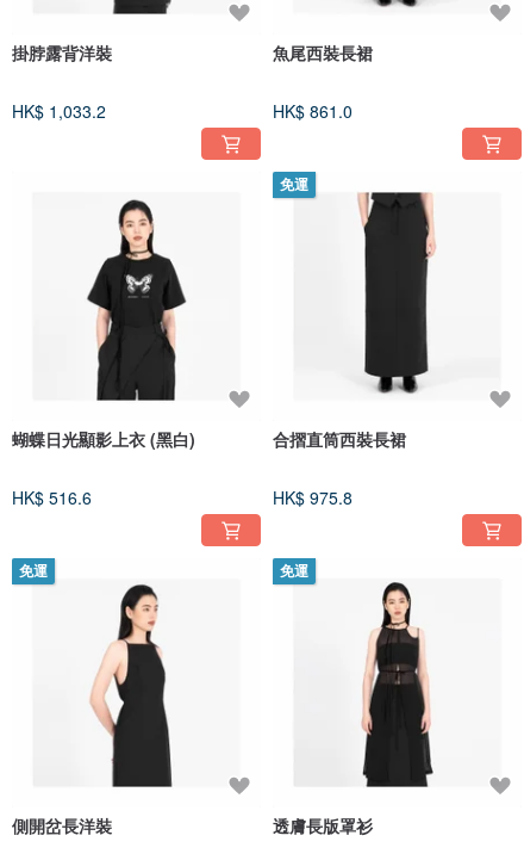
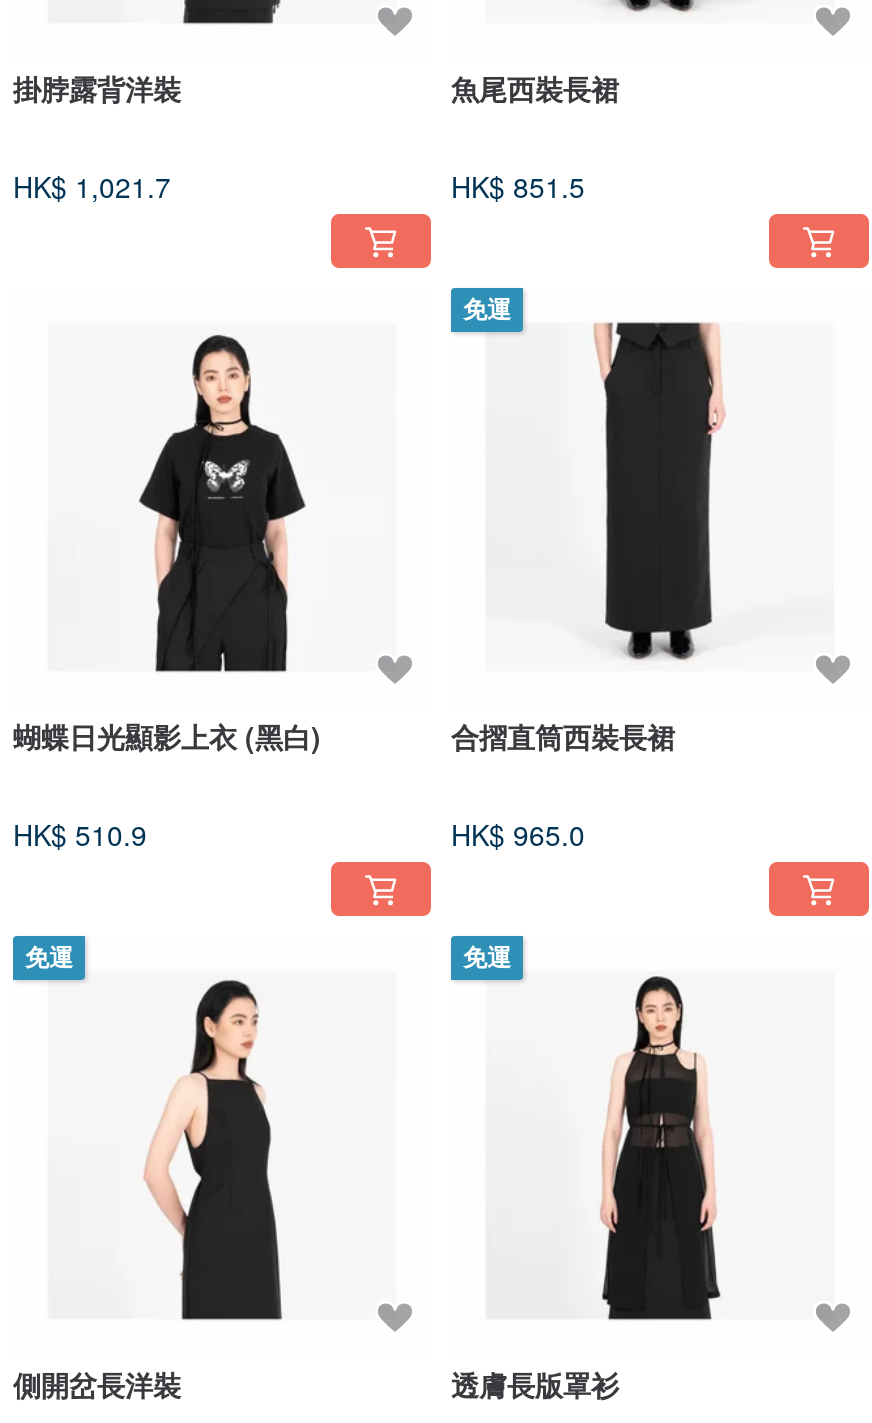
[12,99,106,123] HK$ 1,033.2 -> [13,167,171,207] HK$ 1,021.7
[273,99,353,123] HK$ 861.0 -> [451,167,585,207] HK$ 851.5
[12,486,92,510] HK$ 516.6 -> [13,815,147,855] HK$ 510.9
[273,486,353,510] HK$ 975.8 -> [451,815,585,855] HK$ 965.0

